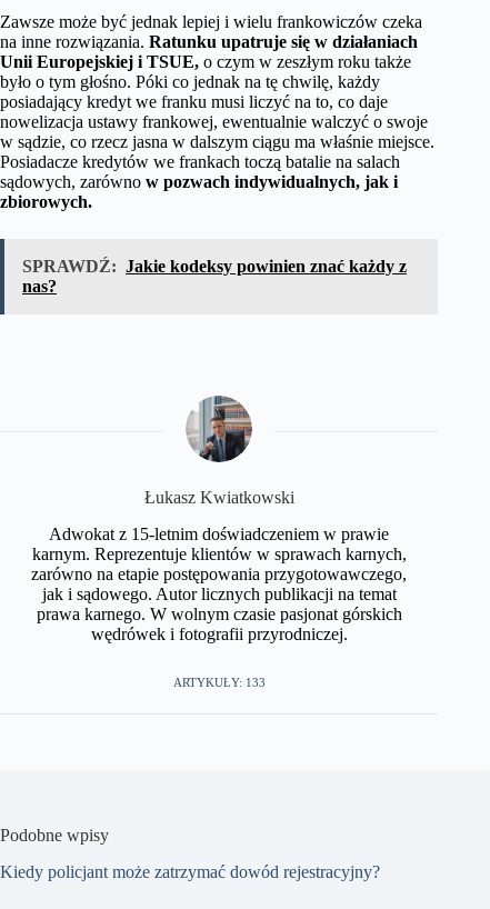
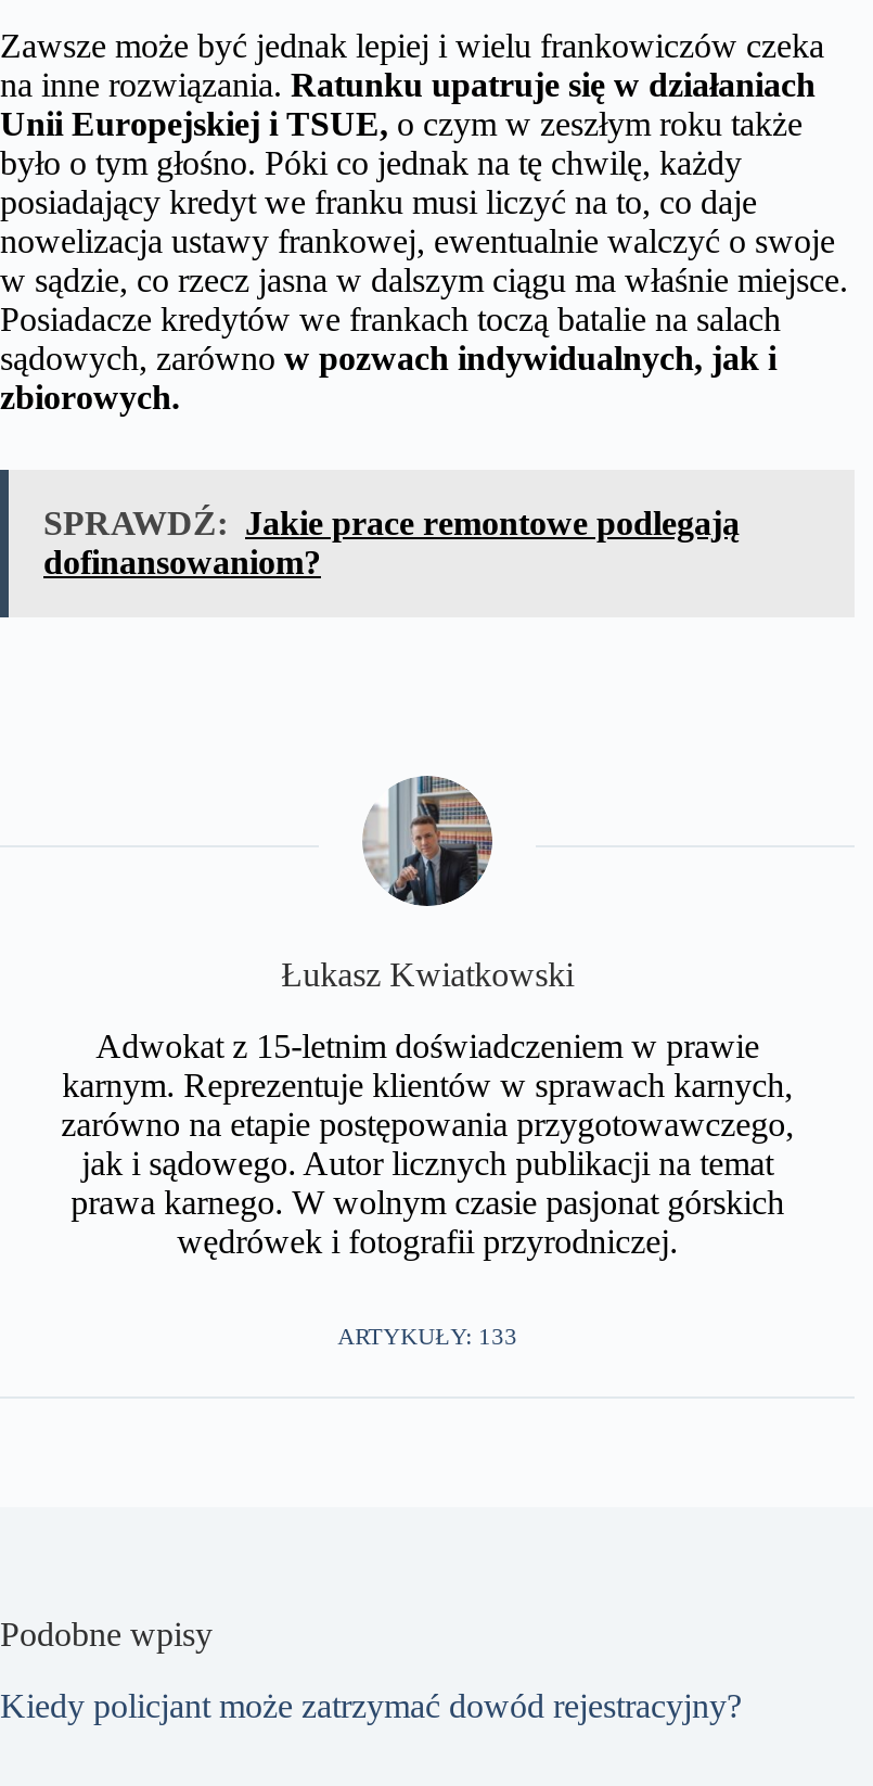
[22,257,407,296] SPRAWDŹ: Jakie kodeksy powinien znać każdy z | nas? -> [43,505,740,581] SPRAWDŹ: Jakie prace remontowe podlegają | dofinansowaniom?

